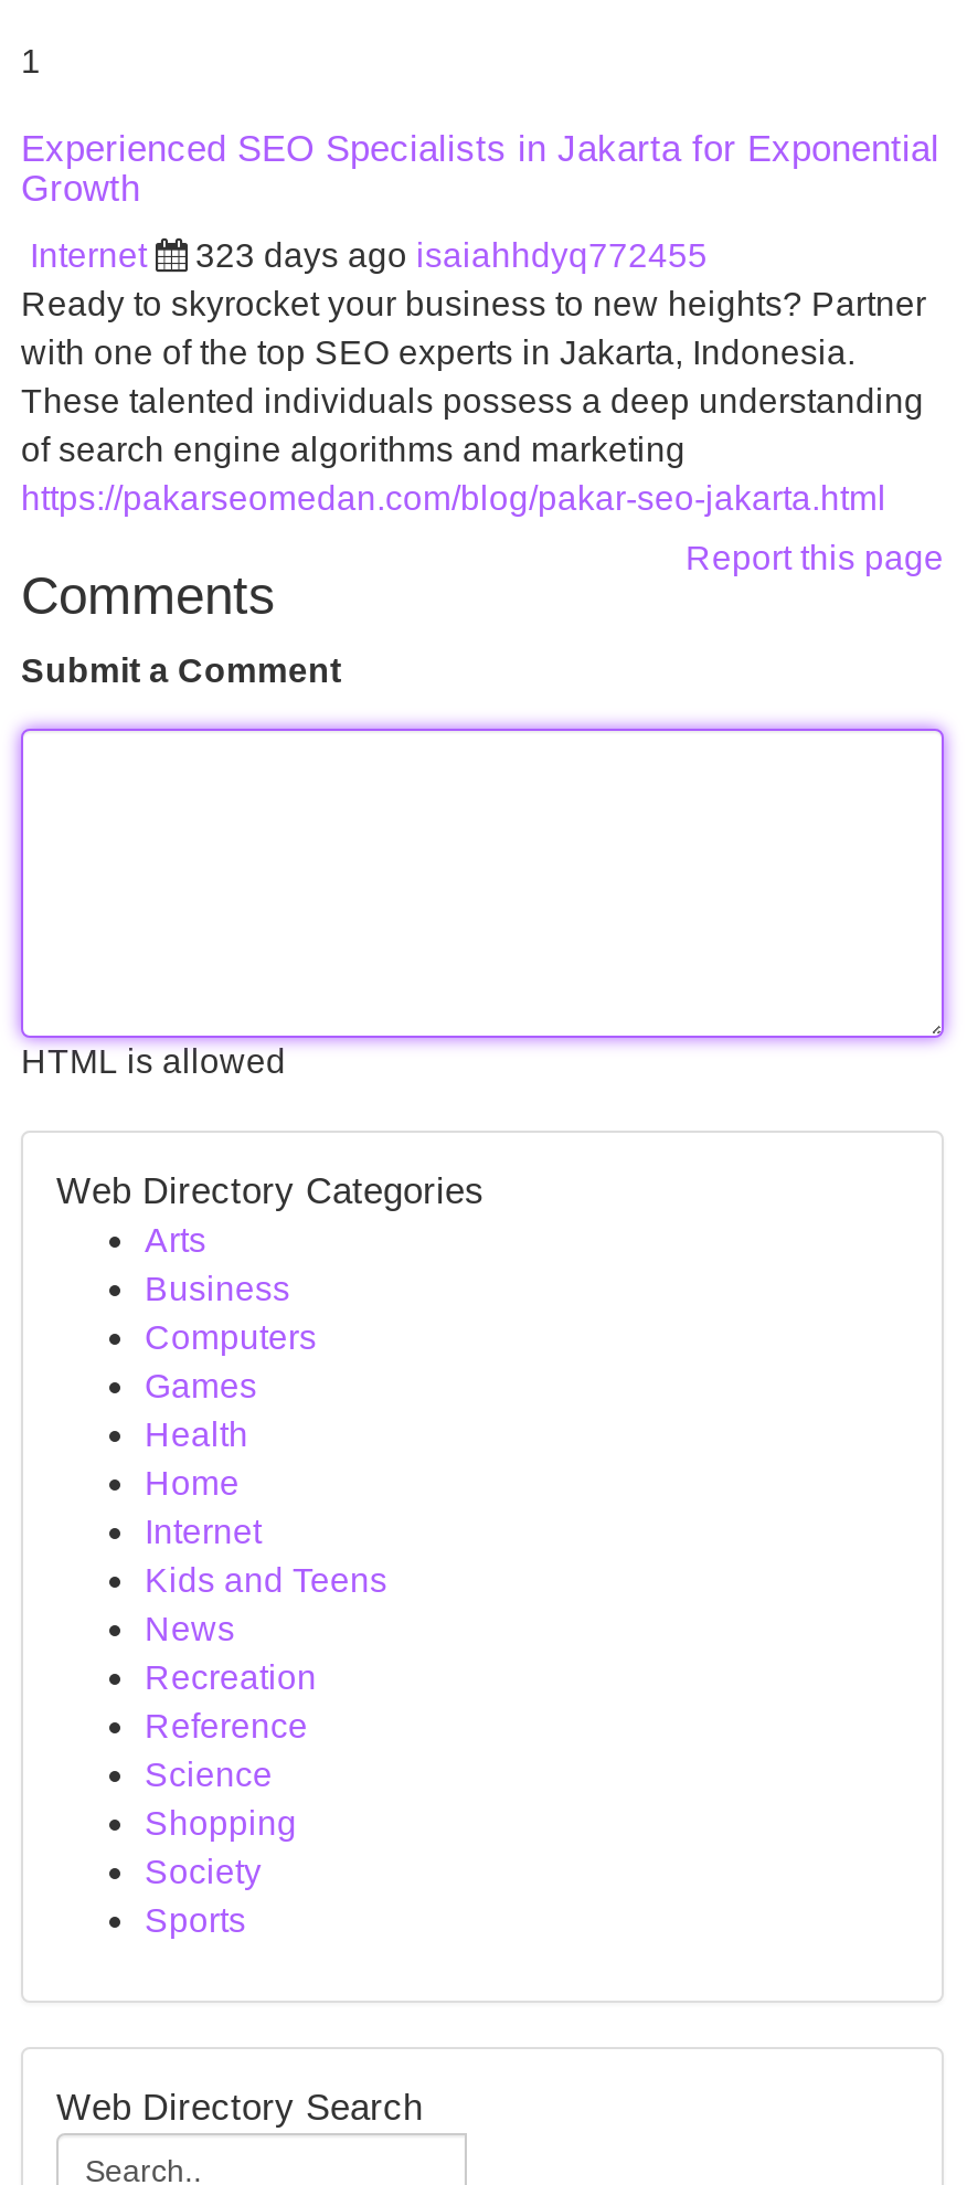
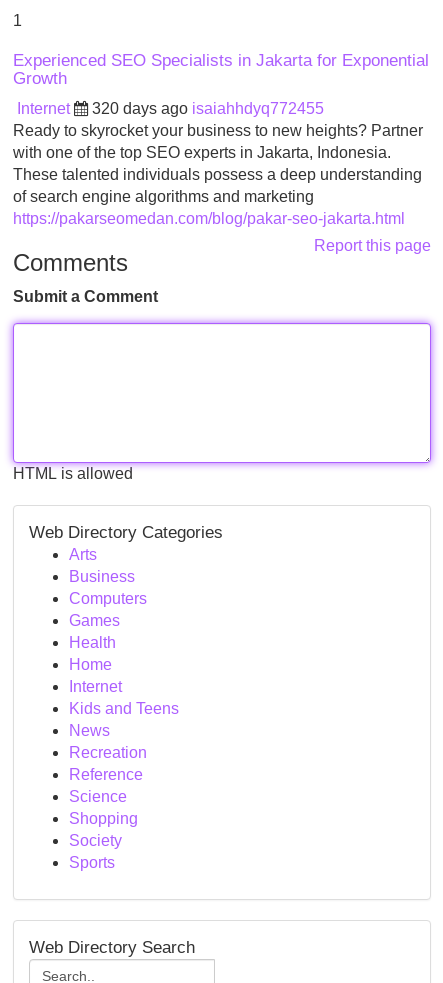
[195,236,708,274] 323 days ago isaiahhdyq772455 -> [92,100,324,117] 320 days ago isaiahhdyq772455

